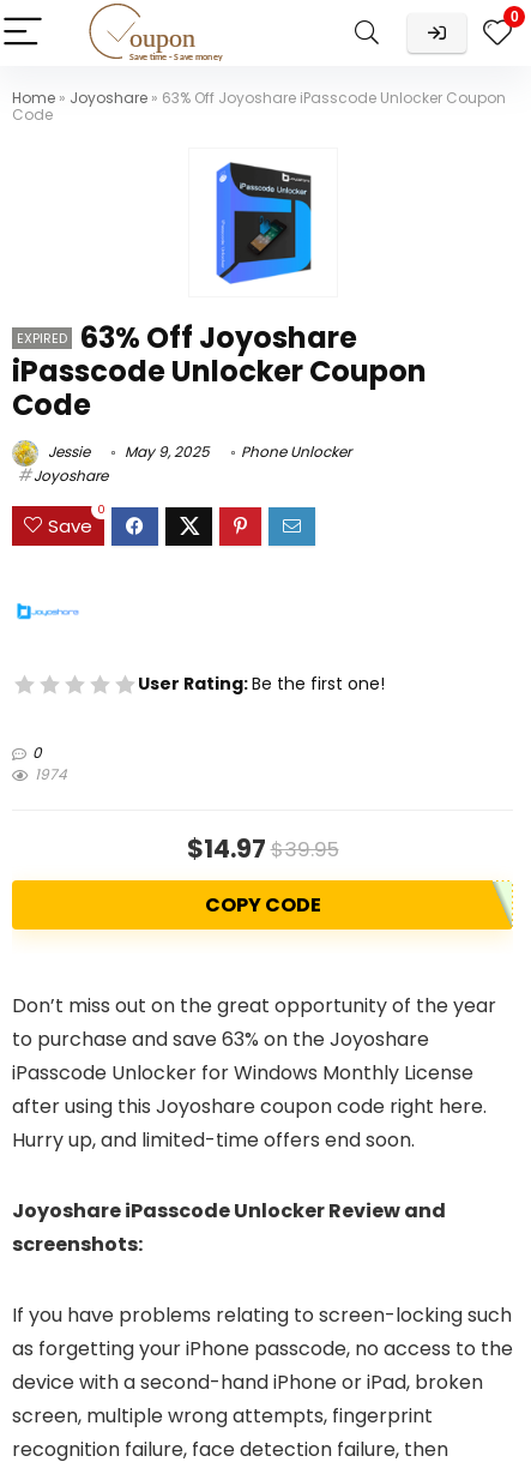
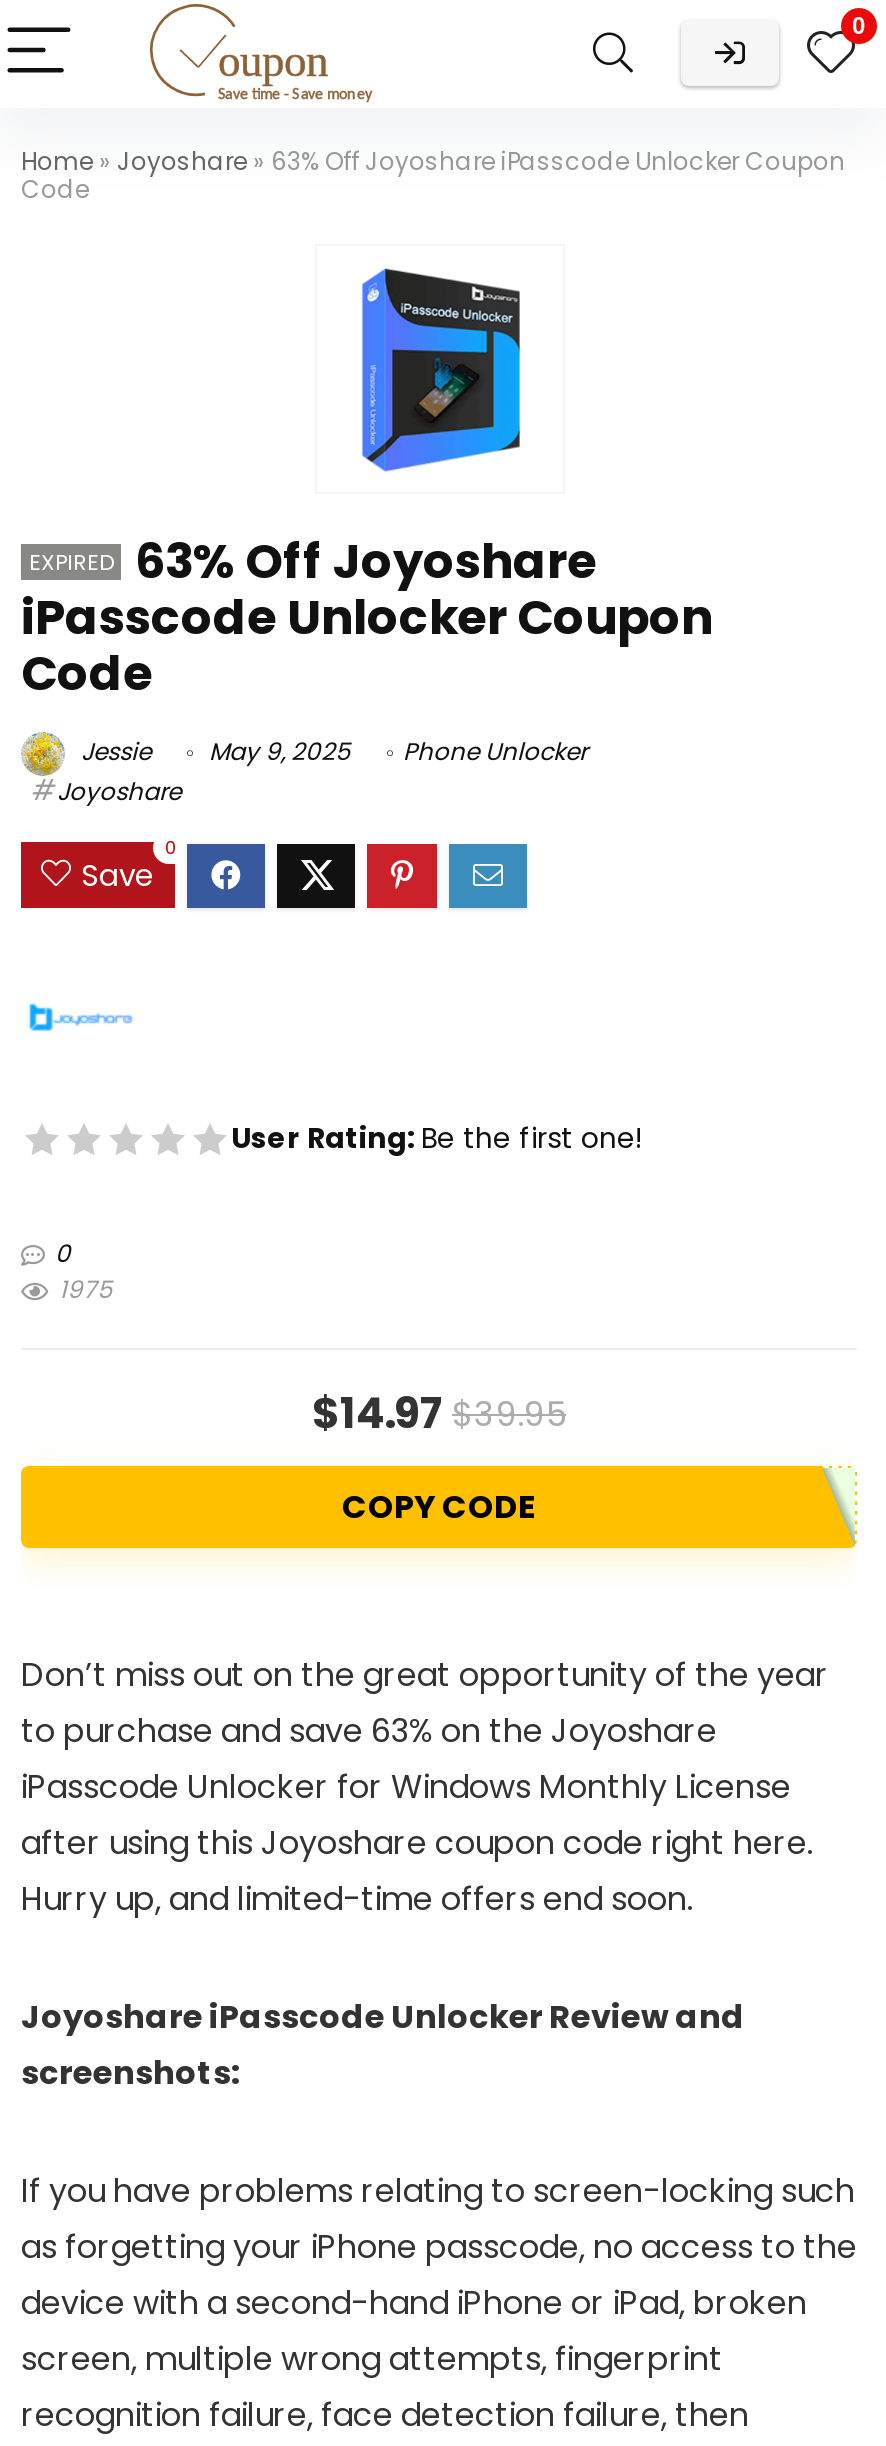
[35,764,67,785] 1974 -> [59,1273,113,1307] 1975

